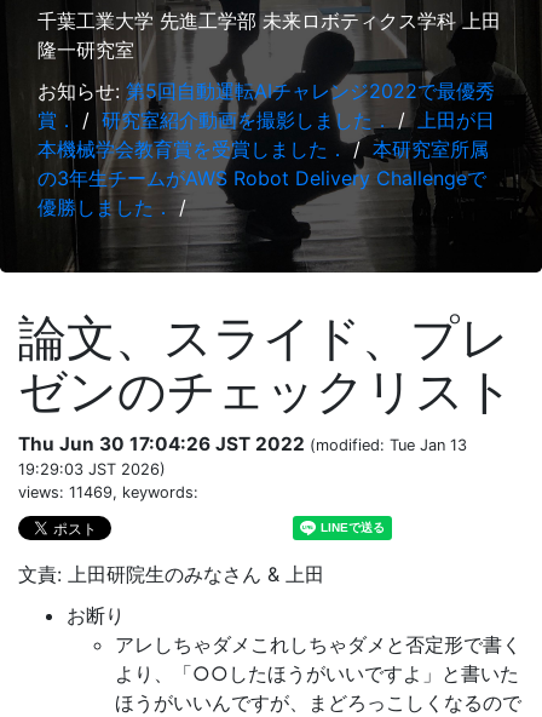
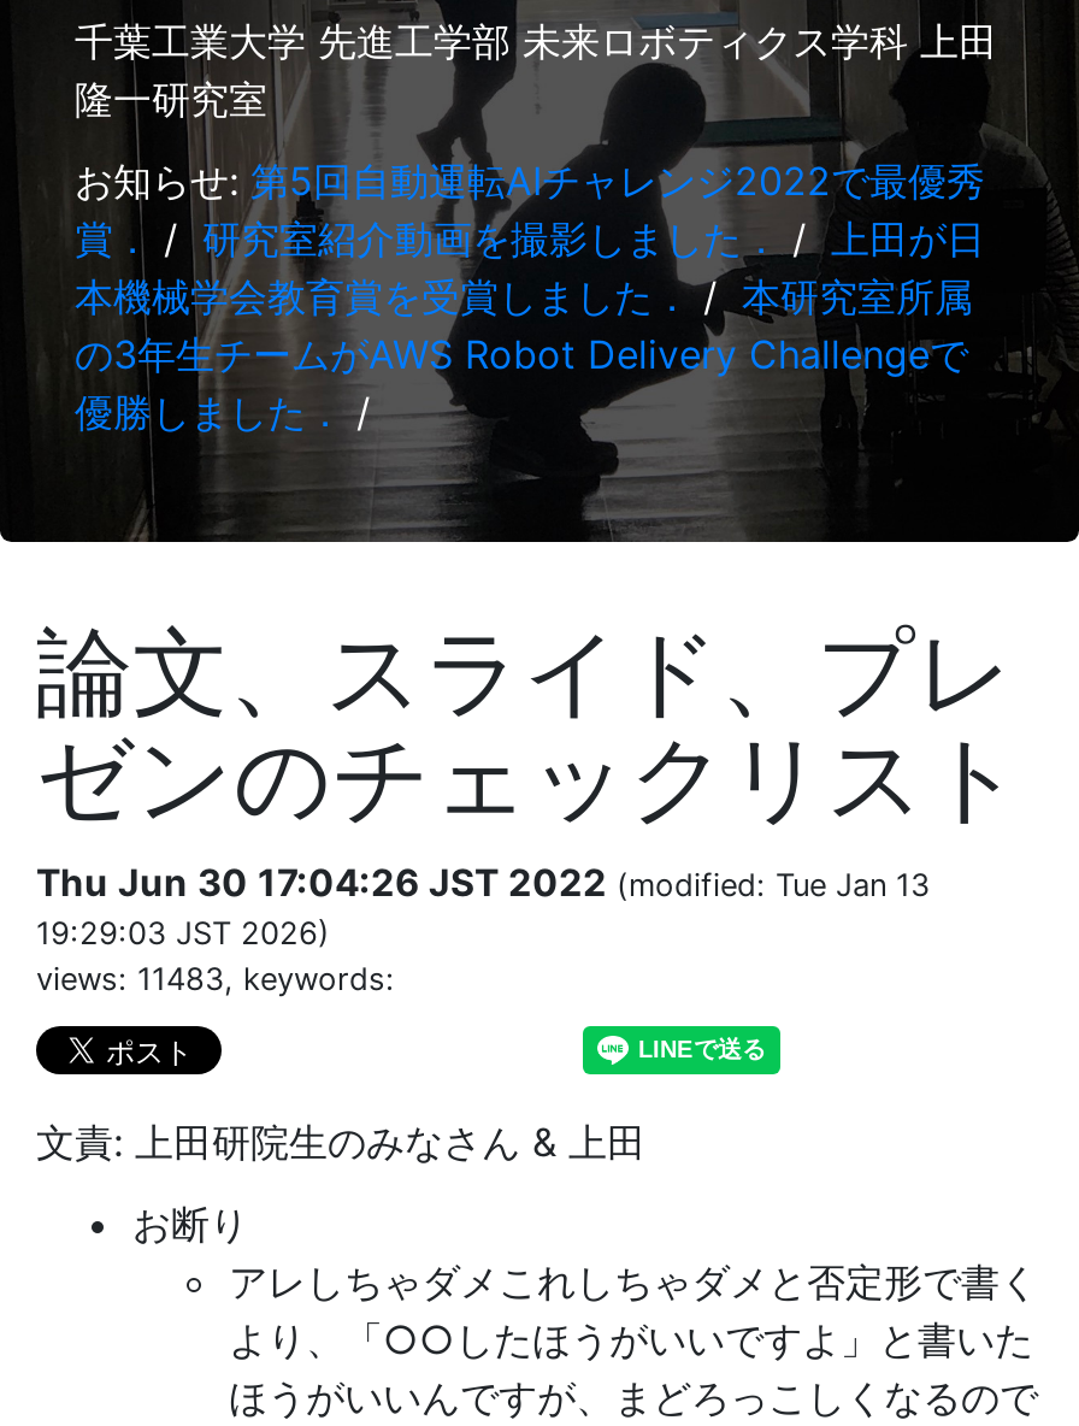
[18,483,198,501] views: 11469, keywords: -> [36,961,395,997] views: 11483, keywords:

